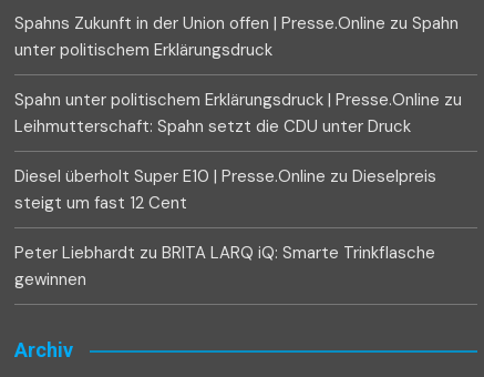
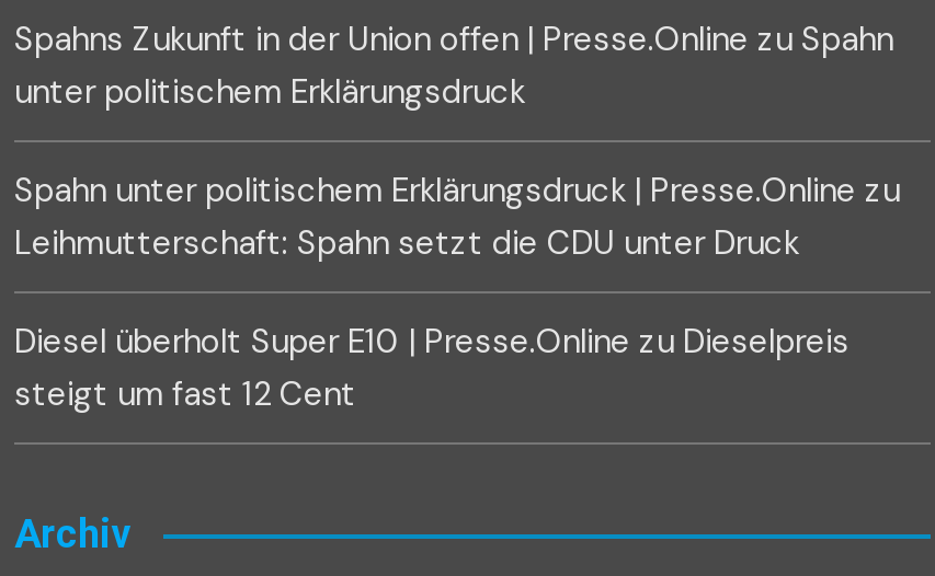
[14,242,435,291] Peter Liebhardt zu BRITA LARQ iQ: Smarte Trinkflasche | gewinnen -> none

